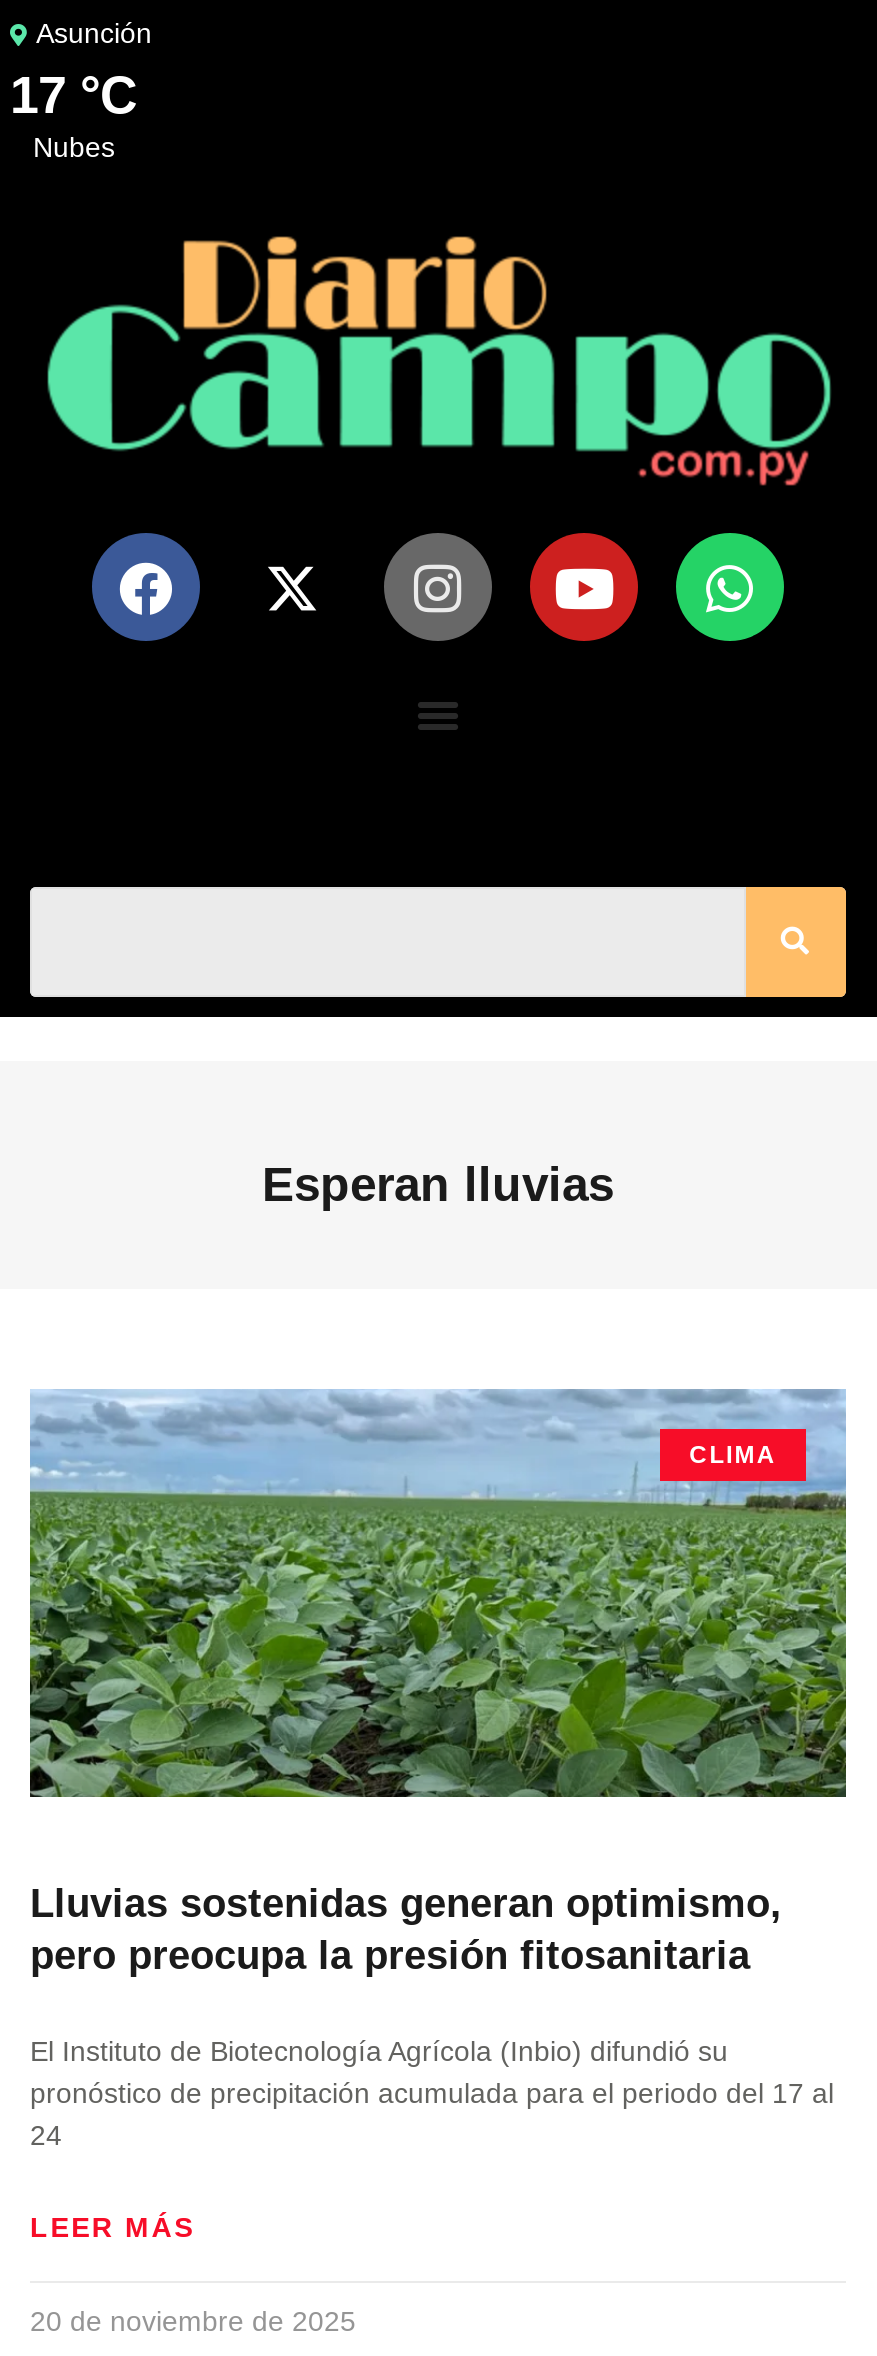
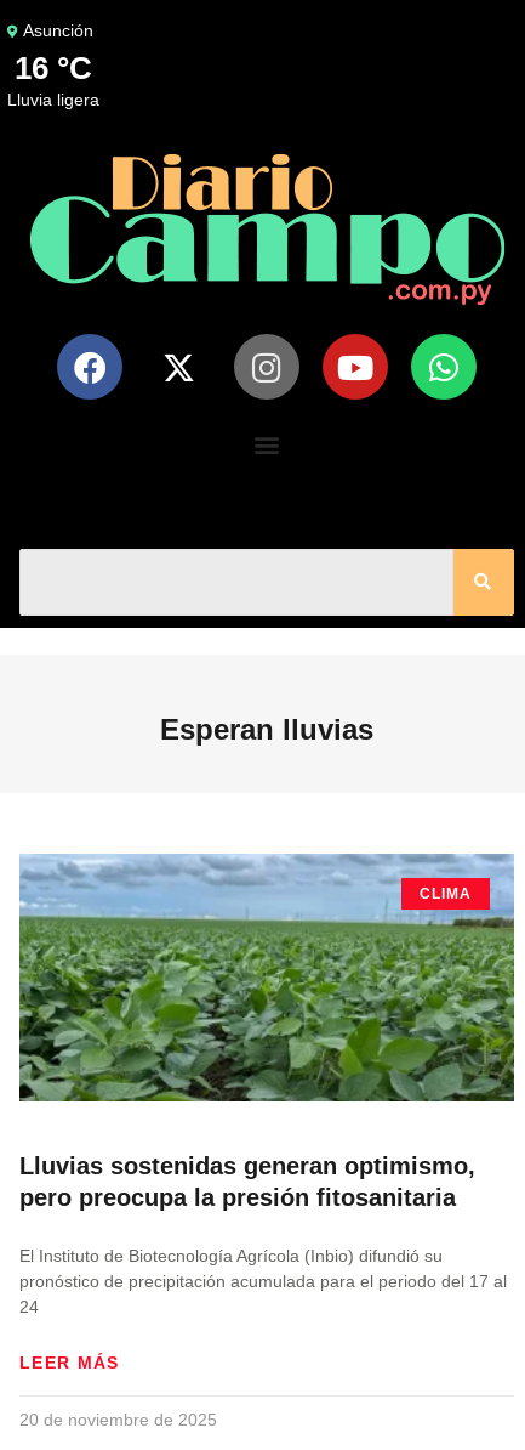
[10,65,138,163] 17 °C | nubes -> [15,50,99,109] 16 °C | lluvia ligera

